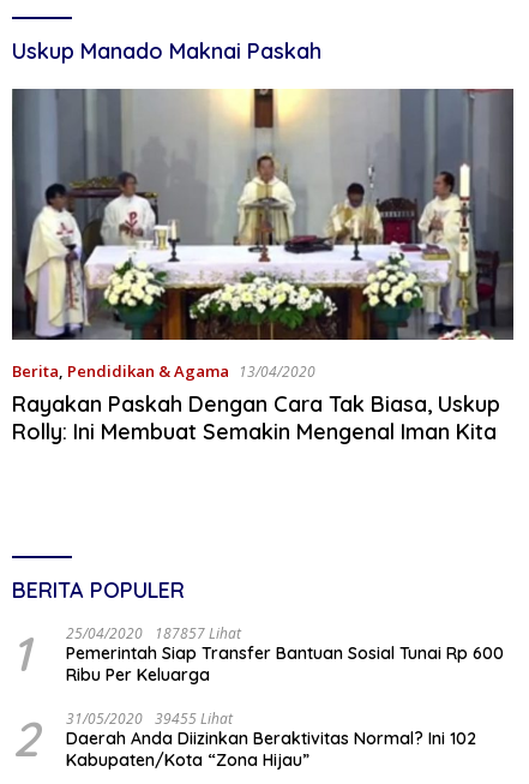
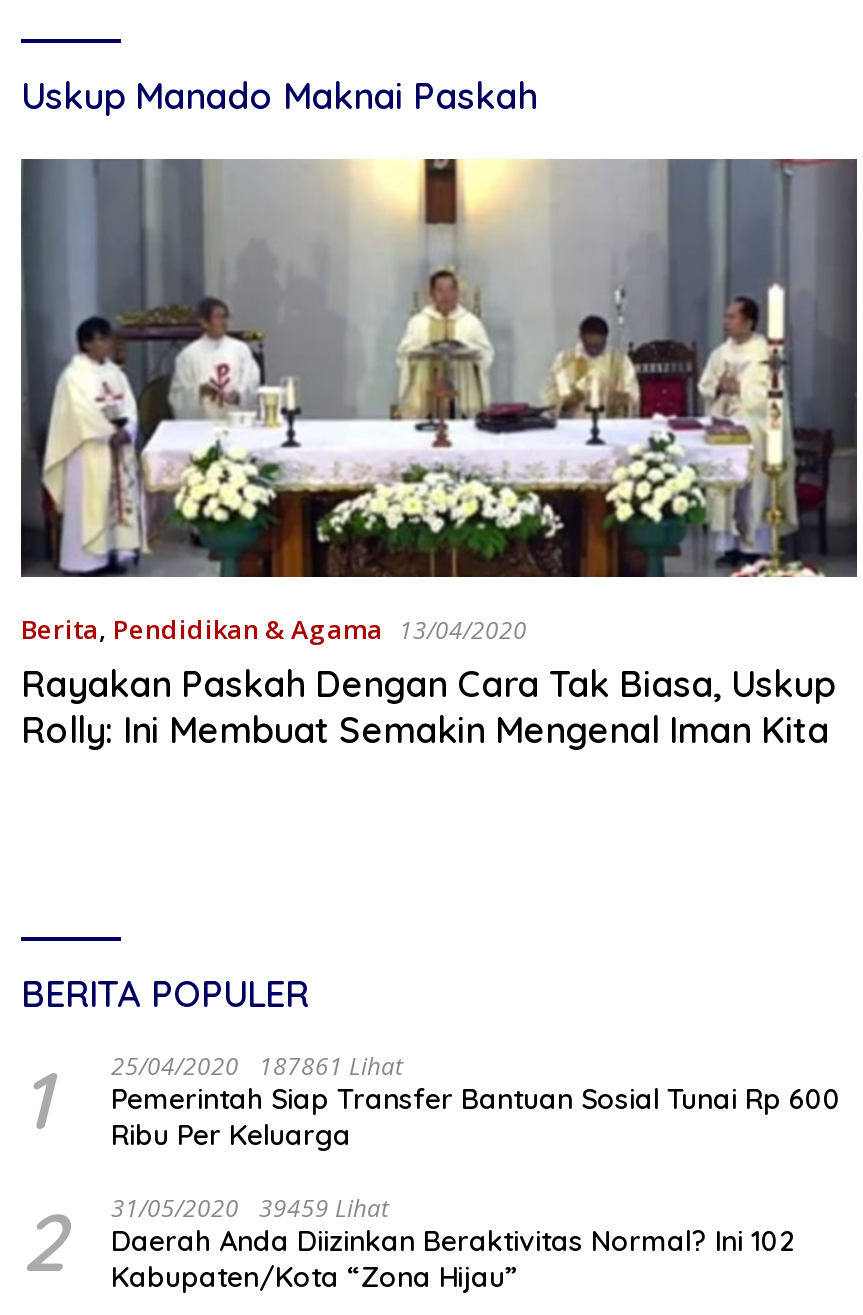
[12,623,504,686] 1 25/04/2020 187857 Lihat Pemerintah Siap Transfer Bantuan Sosial Tunai Rp 600 Ribu Per Keluarga -> [21,1049,841,1153] 1 25/04/2020 187861 Lihat Pemerintah Siap Transfer Bantuan Sosial Tunai Rp 600 Ribu Per Keluarga
[12,708,476,771] 2 31/05/2020 39455 Lihat Daerah Anda Diizinkan Beraktivitas Normal? Ini 102 Kabupaten/Kota “Zona Hijau” -> [21,1191,795,1295] 2 31/05/2020 39459 Lihat Daerah Anda Diizinkan Beraktivitas Normal? Ini 102 Kabupaten/Kota “Zona Hijau”

